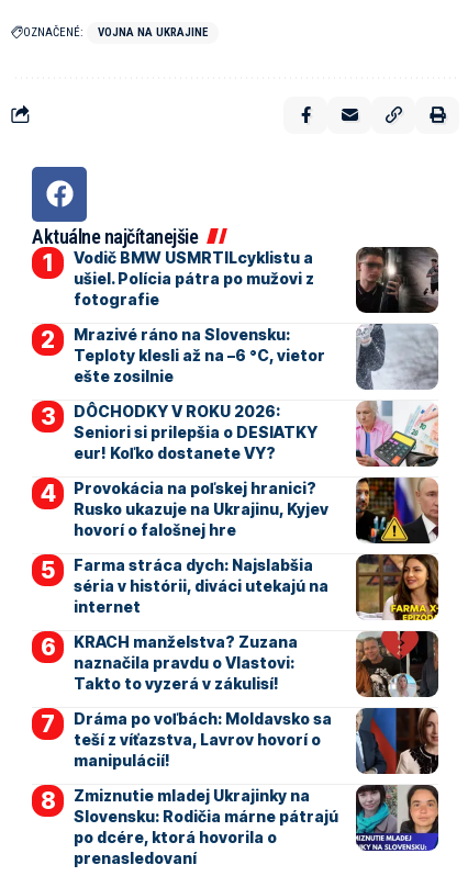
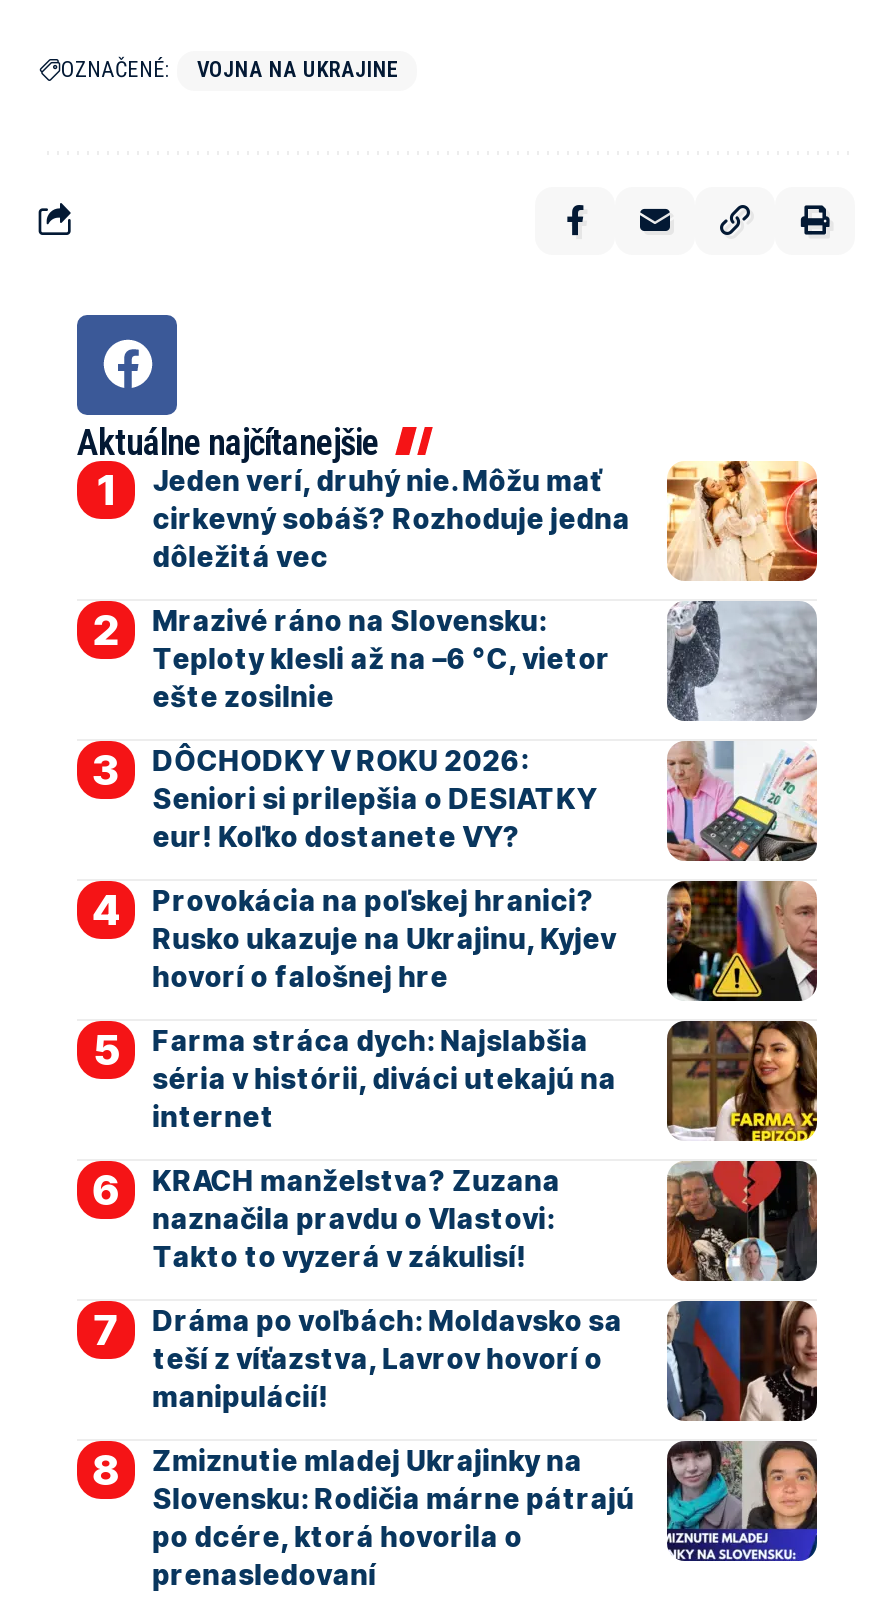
[73,246,439,314] [image] | Vodič BMW USMRTILcyklistu a | ušiel. Polícia pátra po mužovi z | fotografie -> [153,459,819,583] [image] | Jeden verí, druhý nie. Môžu mať | cirkevný sobáš? Rozhoduje jedna | dôležitá vec

